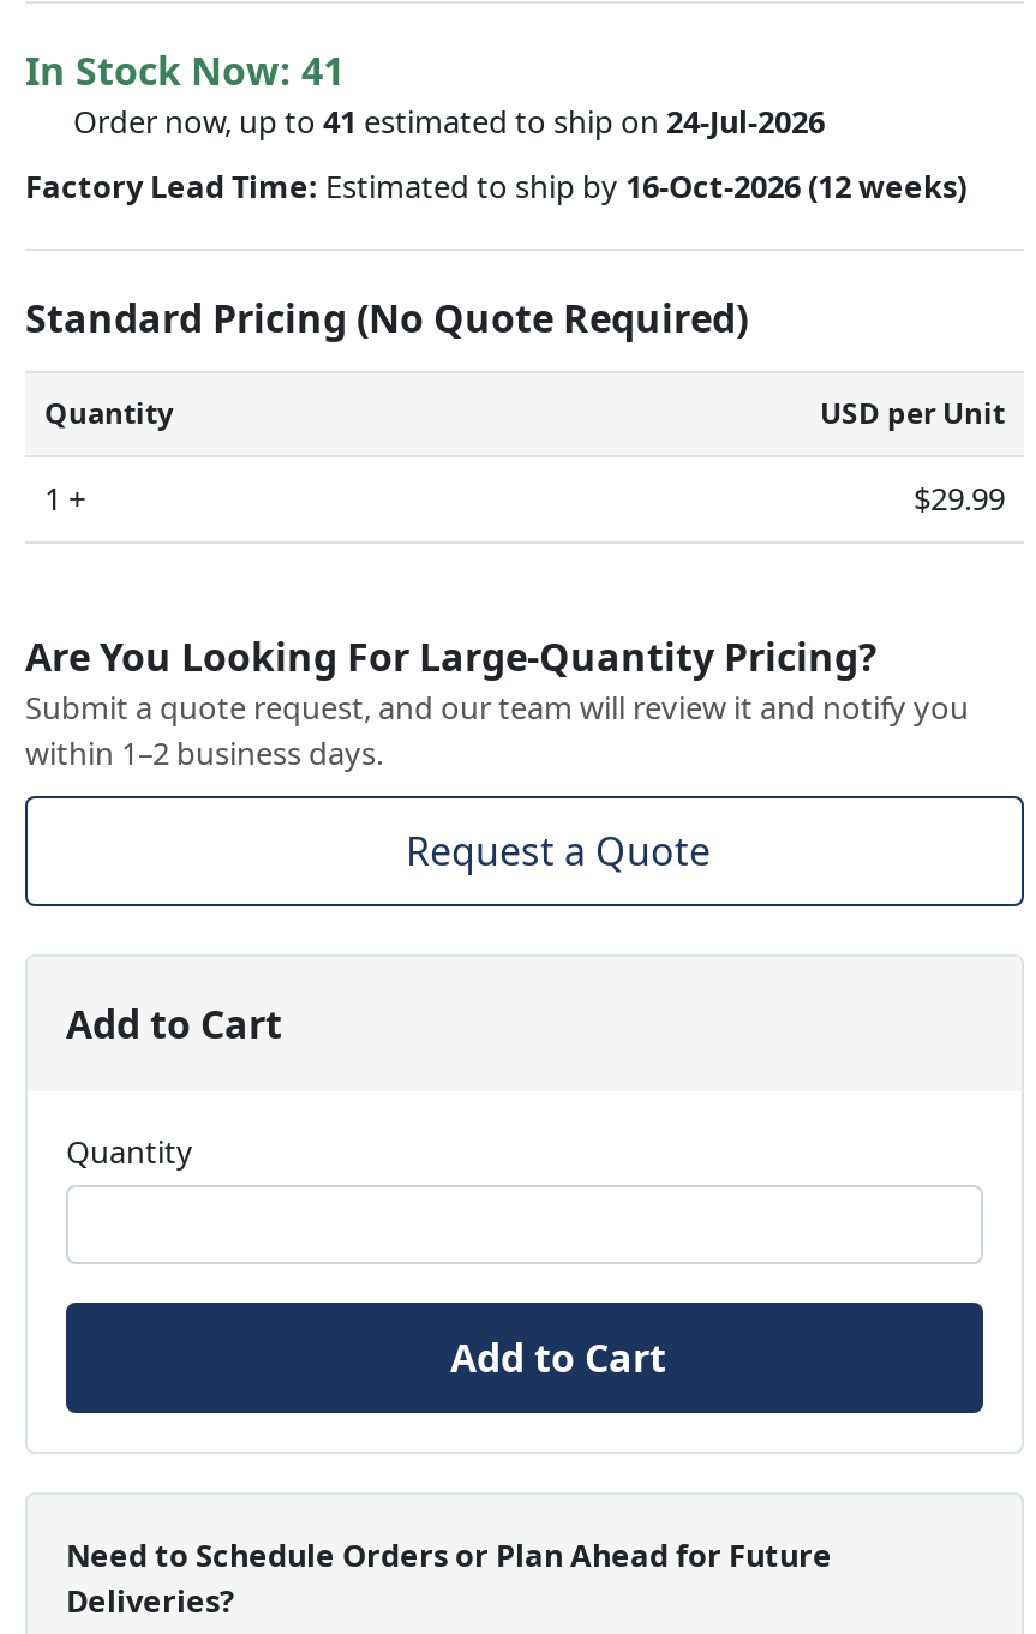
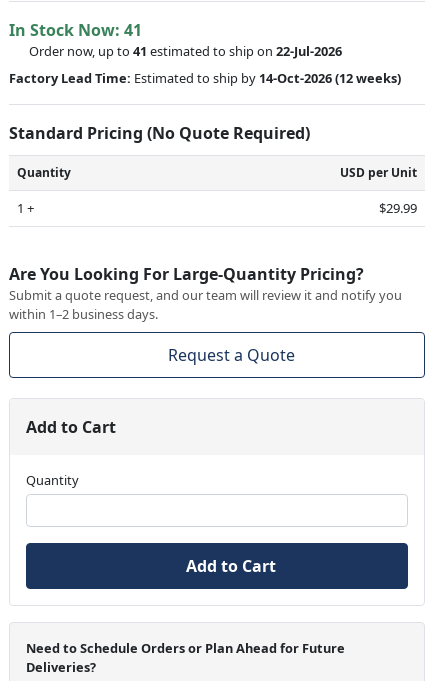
[73,100,825,143] Order now, up to 41 estimated to ship on 24-Jul-2026 -> [29,41,342,59] Order now, up to 41 estimated to ship on 22-Jul-2026
[25,164,974,208] Factory Lead Time: Estimated to ship by 16-Oct-2026 (12 weeks) -> [9,68,404,86] Factory Lead Time: Estimated to ship by 14-Oct-2026 (12 weeks)

